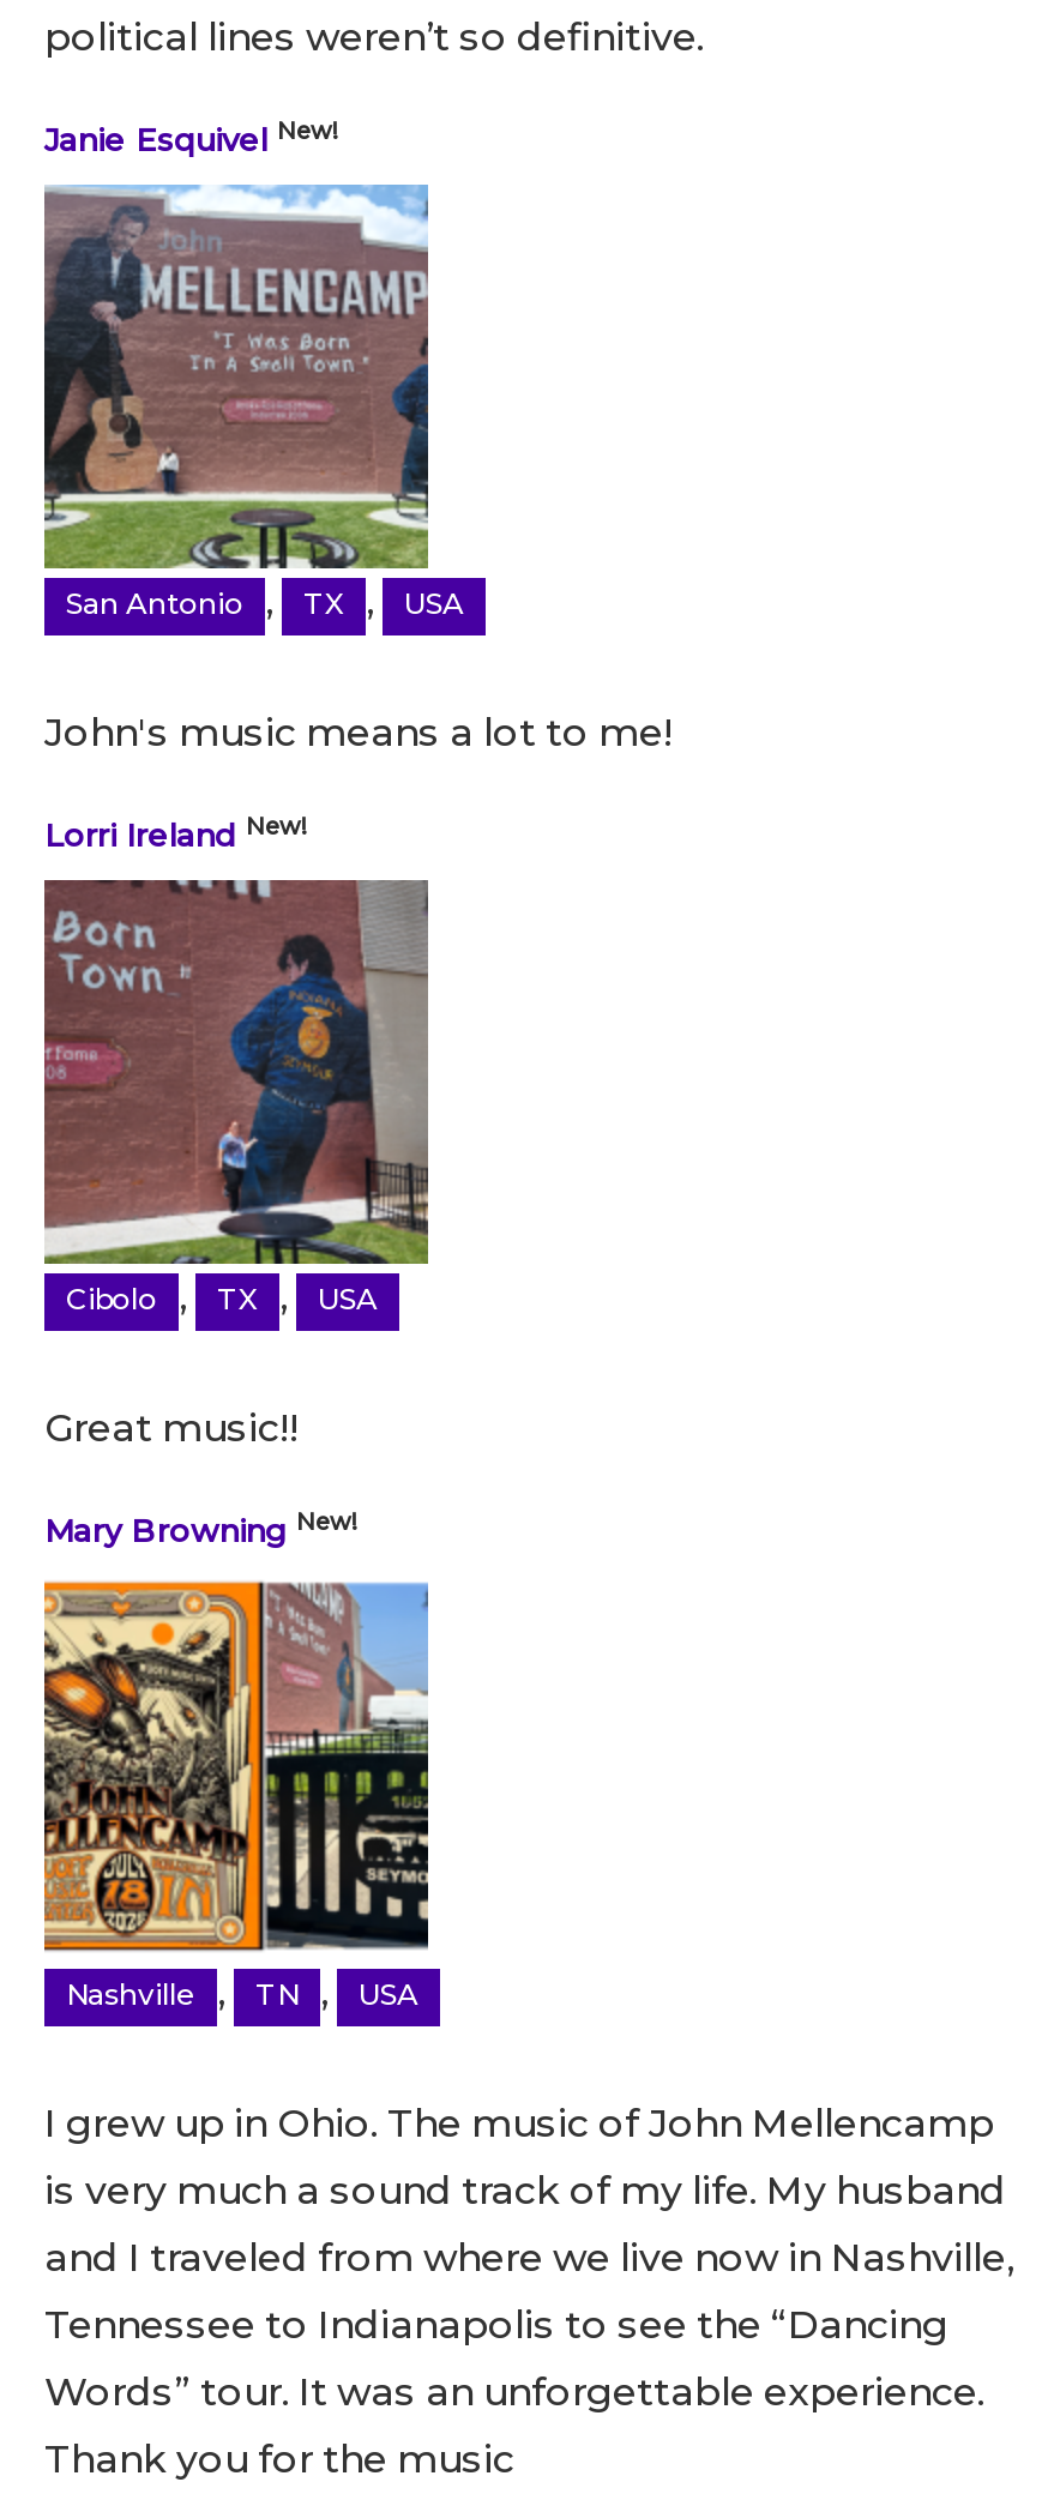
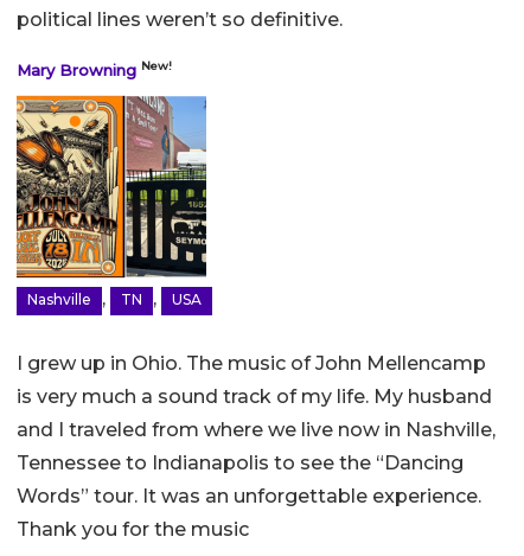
[44,118,339,158] Janie Esquivel New! -> none
[42,182,673,854] [image] | San Antonio , TX , USA | John's music means a lot to me! | Lorri Ireland New! -> none
[42,878,430,1450] [image] | Cibolo , TX , USA | Great music!! -> none

